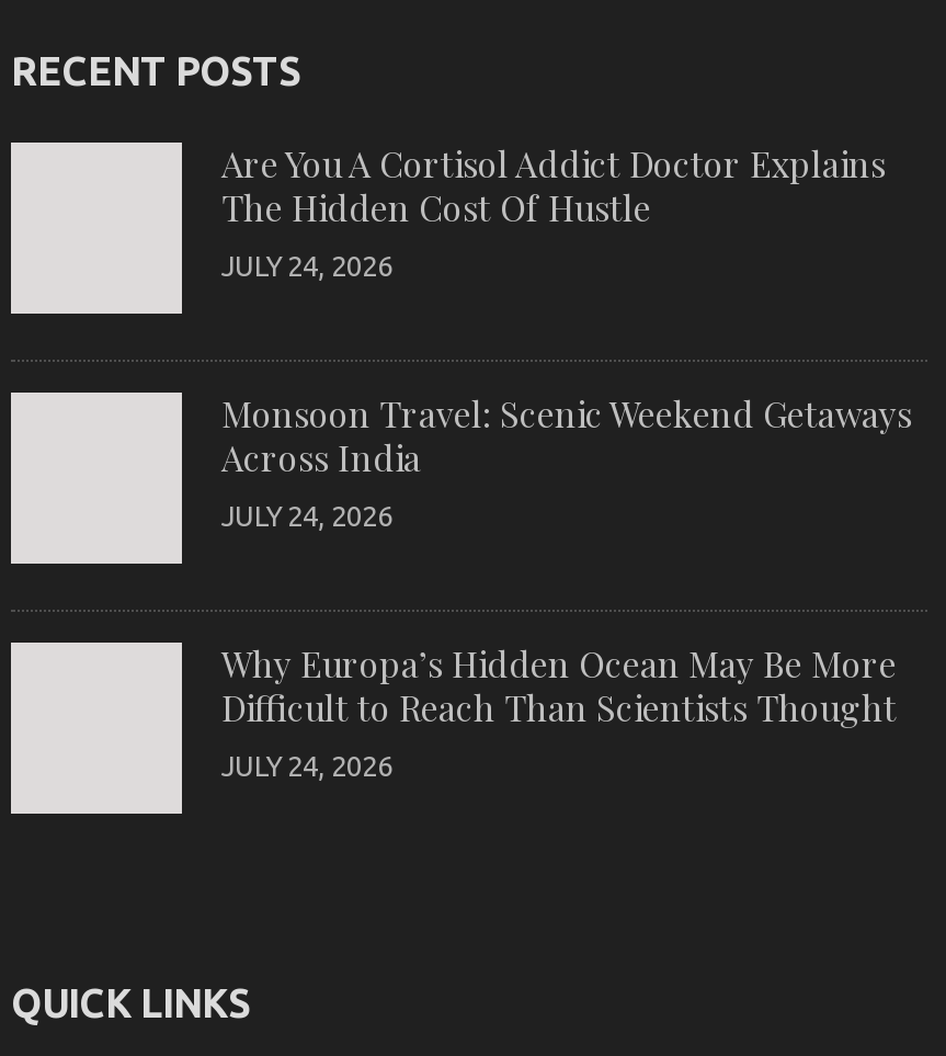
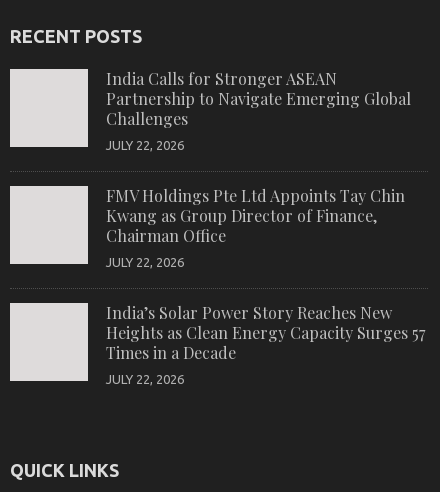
[221,140,886,281] Are You A Cortisol Addict Doctor Explains | The Hidden Cost Of Hustle | JULY 24, 2026 -> [106,68,411,152] India Calls for Stronger ASEAN | Partnership to Navigate Emerging Global | Challenges | JULY 22, 2026
[221,390,912,531] Monsoon Travel: Scenic Weekend Getaways | Across India | JULY 24, 2026 -> [106,185,405,269] FMV Holdings Pte Ltd Appoints Tay Chin | Kwang as Group Director of Finance, | Chairman Office | JULY 22, 2026
[221,640,897,781] Why Europa’s Hidden Ocean May Be More | Difficult to Reach Than Scientists Thought | JULY 24, 2026 -> [106,302,425,386] India’s Solar Power Story Reaches New | Heights as Clean Energy Capacity Surges 57 | Times in a Decade | JULY 22, 2026

